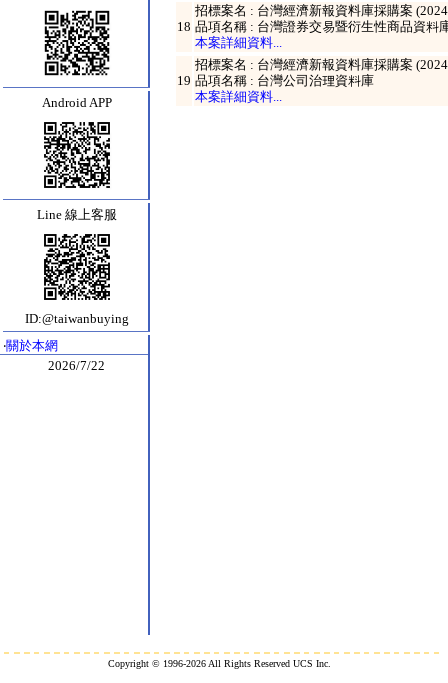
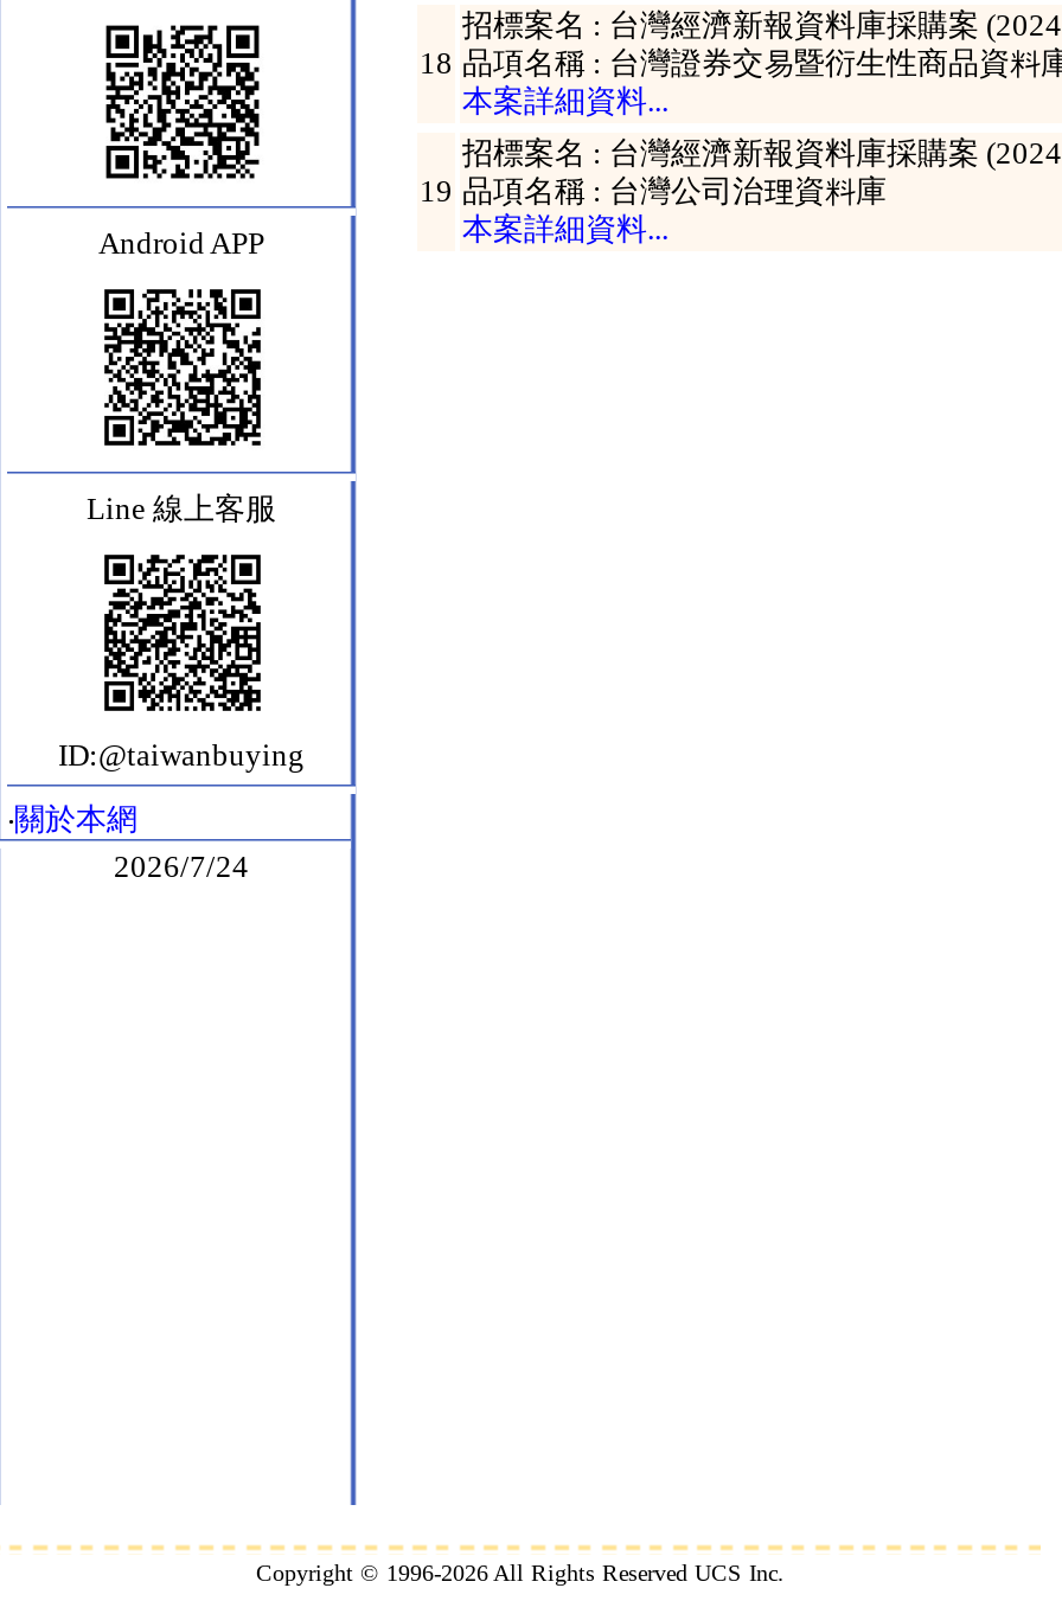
[48,358,105,373] 2026/7/22 -> [114,849,249,884] 2026/7/24

